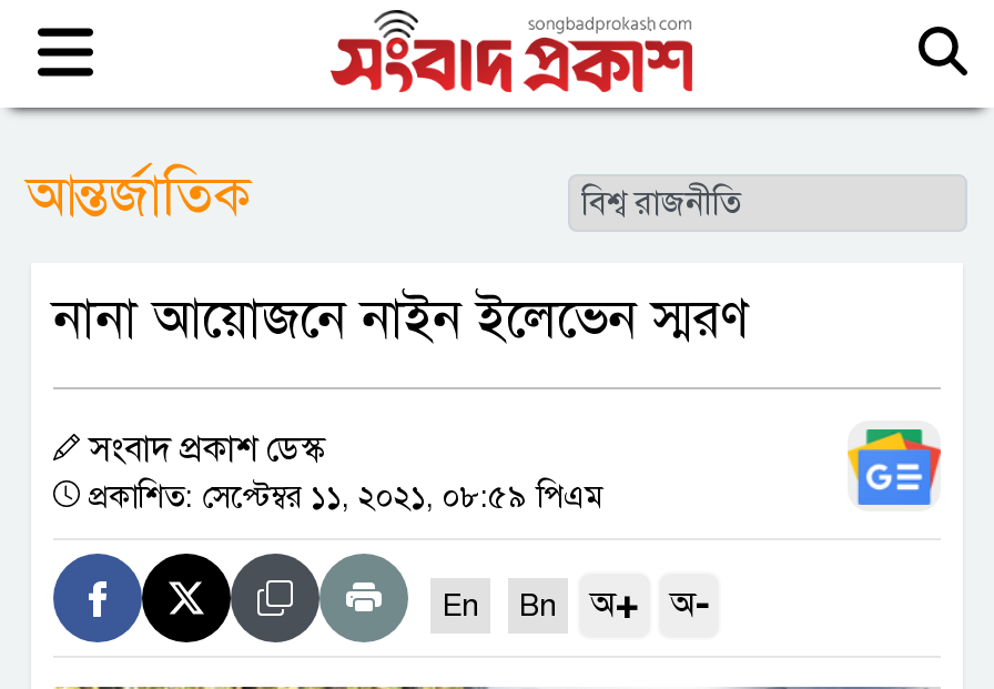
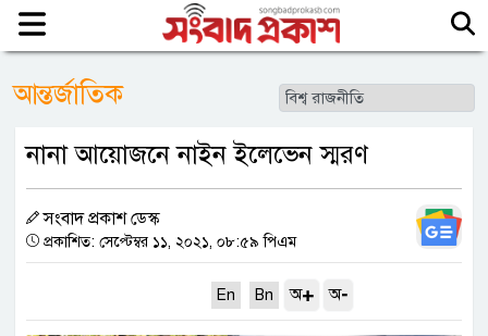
[51,551,410,645] [image] -> none

